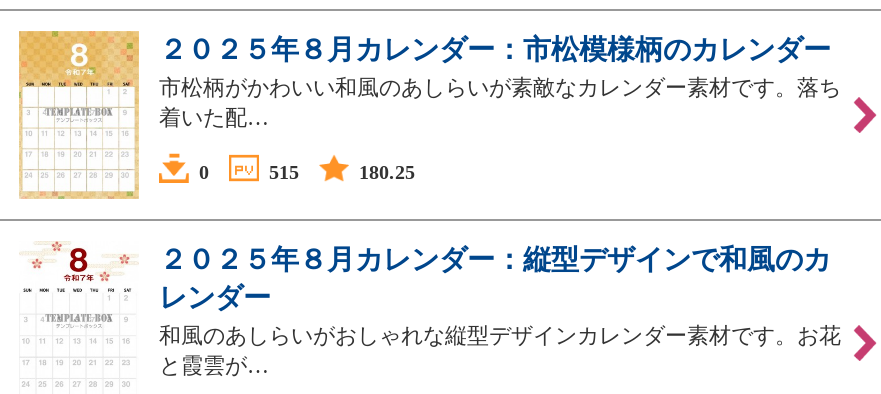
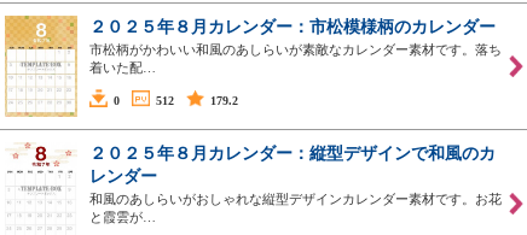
[269,161,299,183] 515 -> [156,94,174,107] 512
[359,161,415,183] 180.25 -> [210,94,238,107] 179.2

